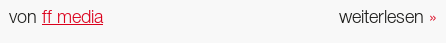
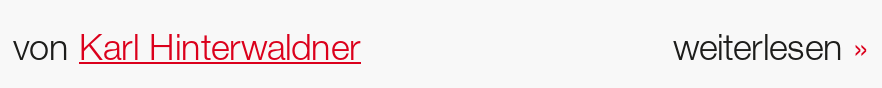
[9,10,103,26] von ff media -> [13,34,361,66] von Karl Hinterwaldner

